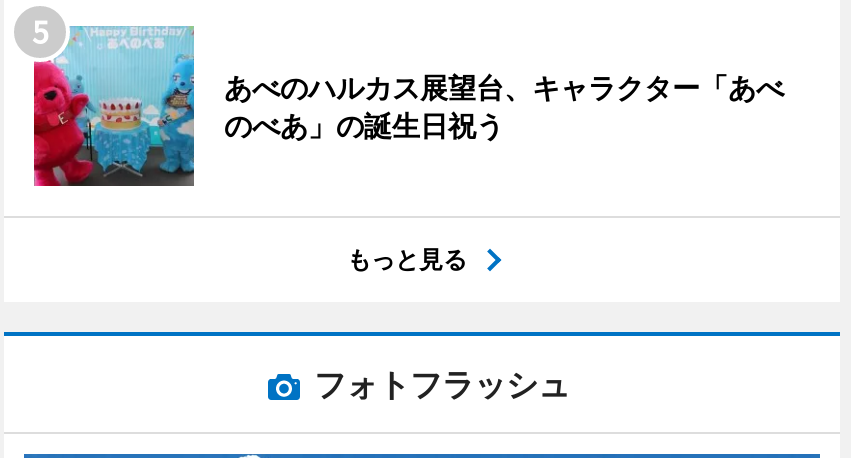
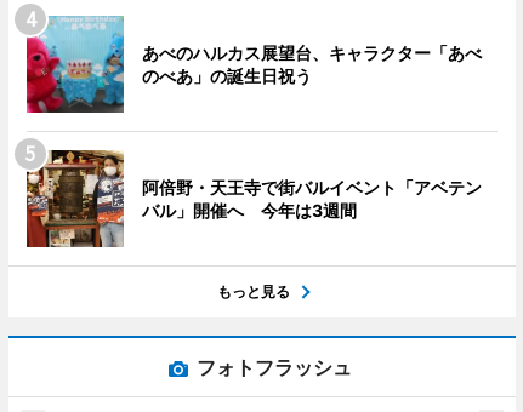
none -> [25,149,482,248] [image] | 阿倍野・天王寺で街バルイベント「アベテン | バル」開催へ 今年は3週間

